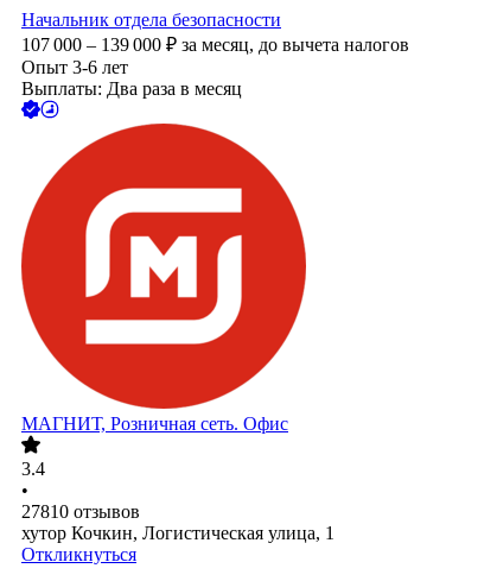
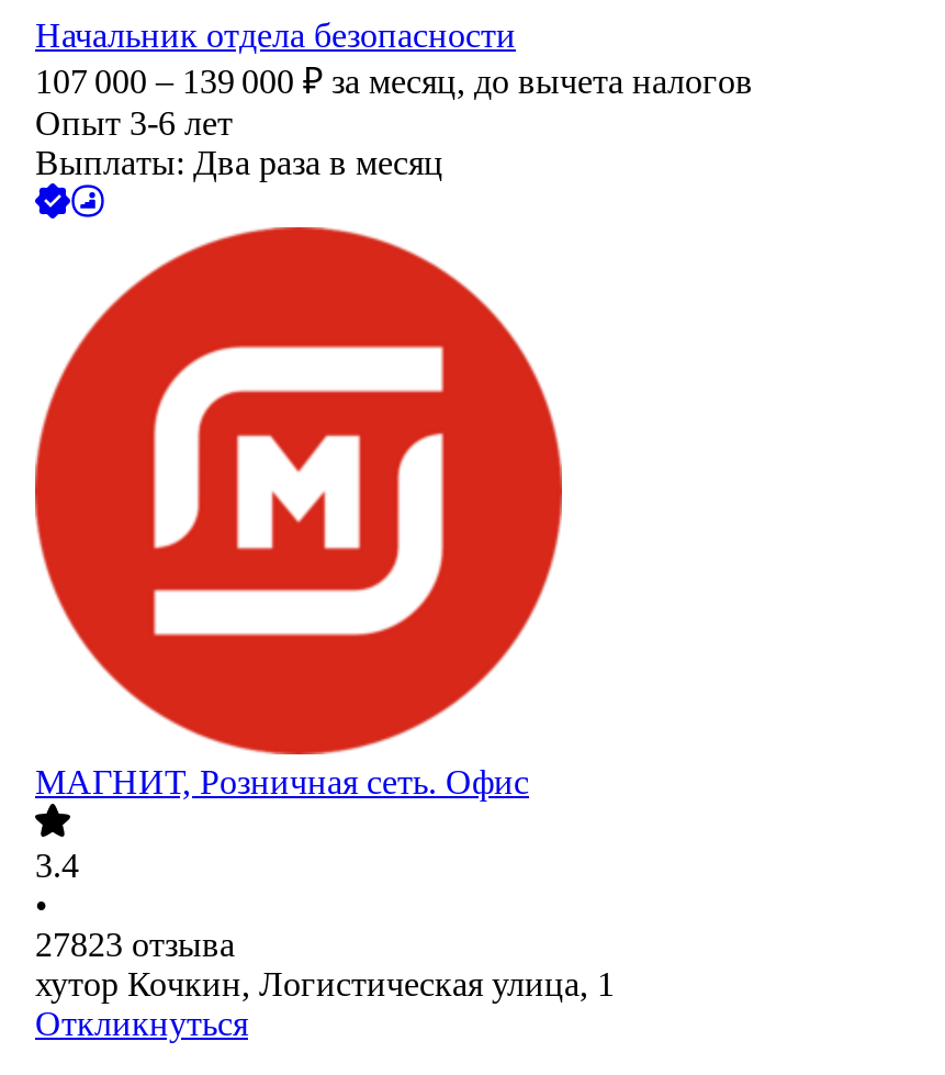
[21,502,140,522] 27810 отзывов -> [35,927,235,964] 27823 отзыва

